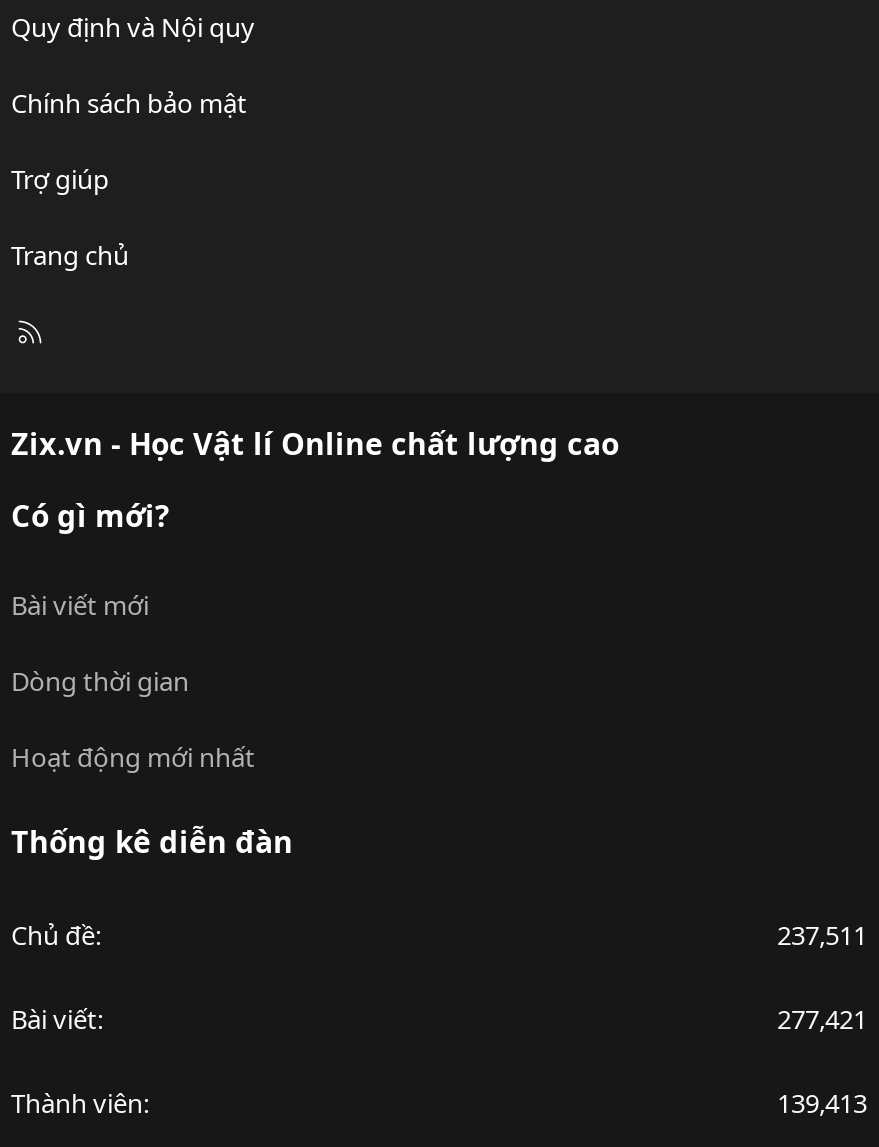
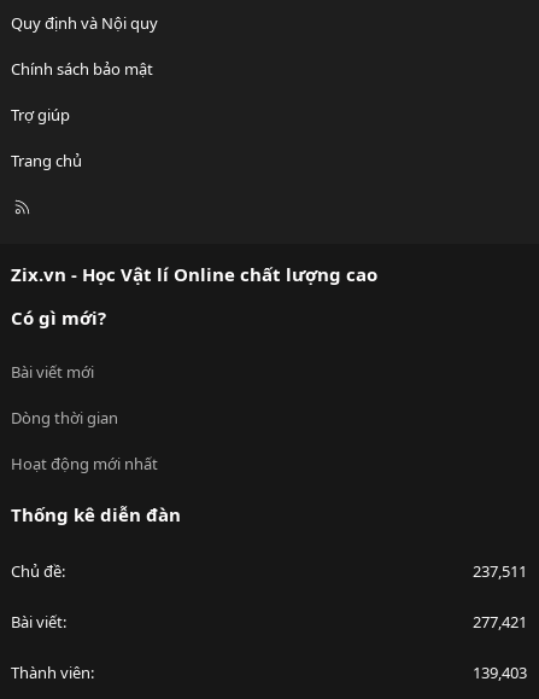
[777,1085,867,1121] 139,413 -> [473,662,527,683] 139,403

